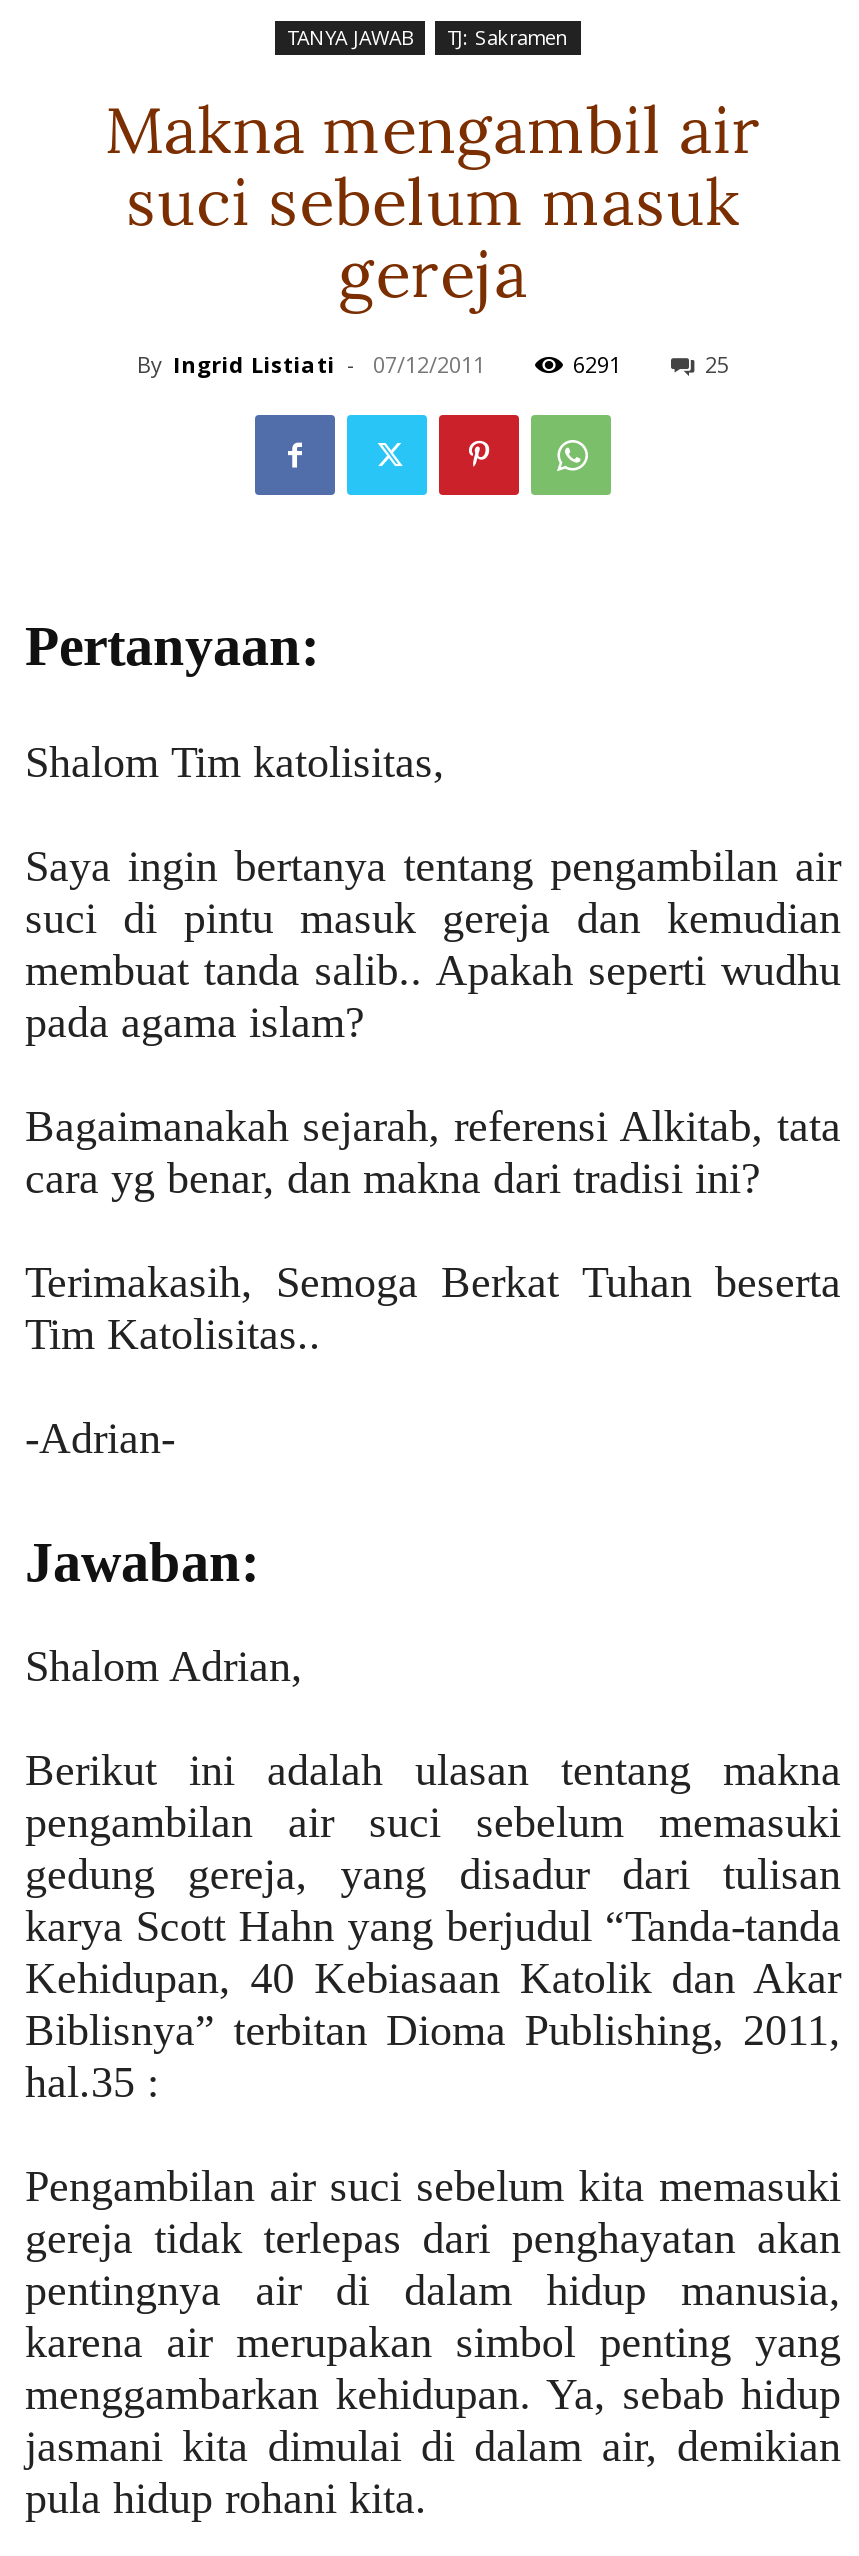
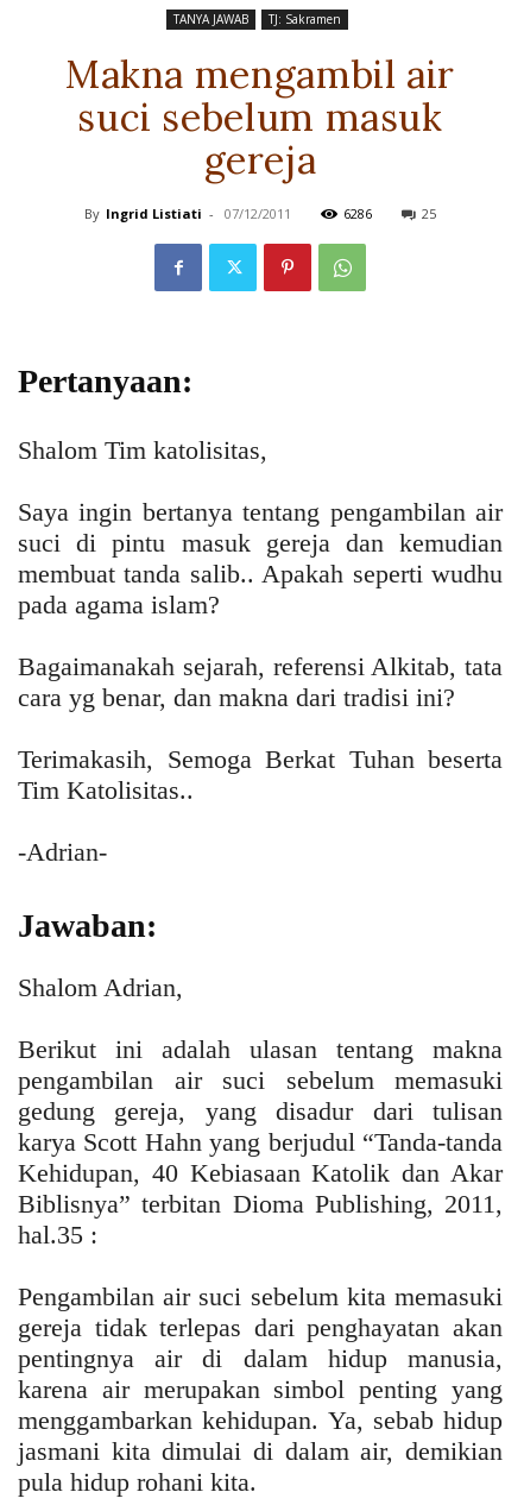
[573,349,621,379] 6291 -> [343,204,372,222] 6286

